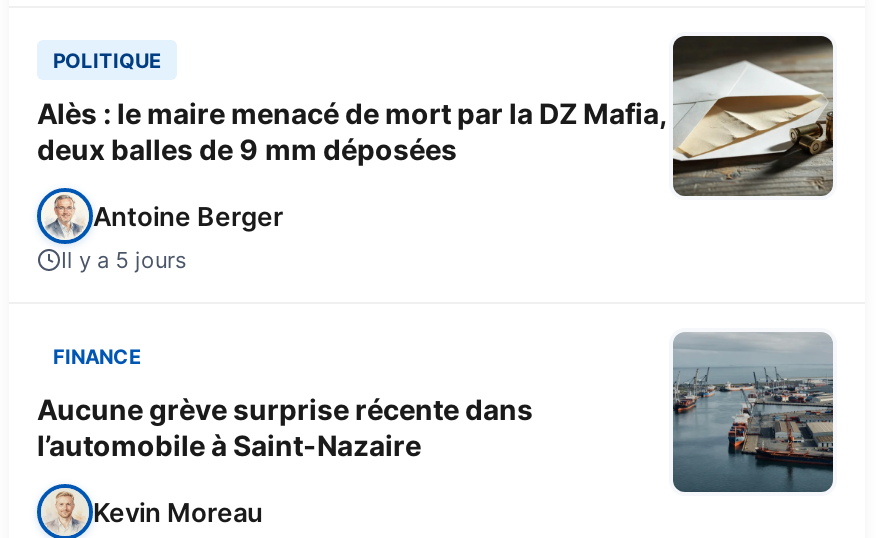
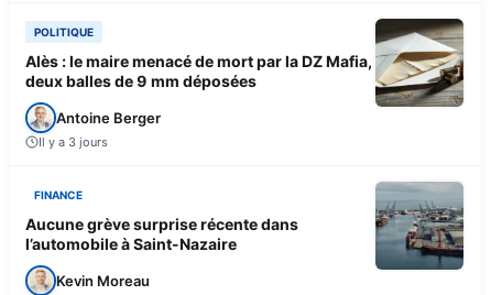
[61,245,187,273] Il y a 5 jours -> [39,134,108,149] Il y a 3 jours

